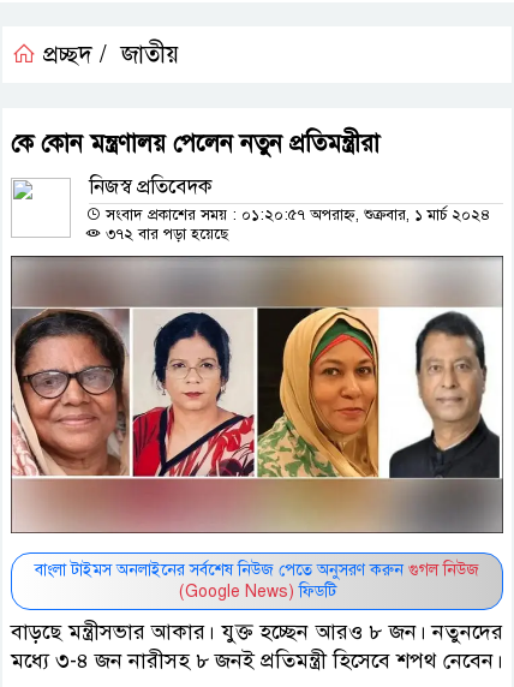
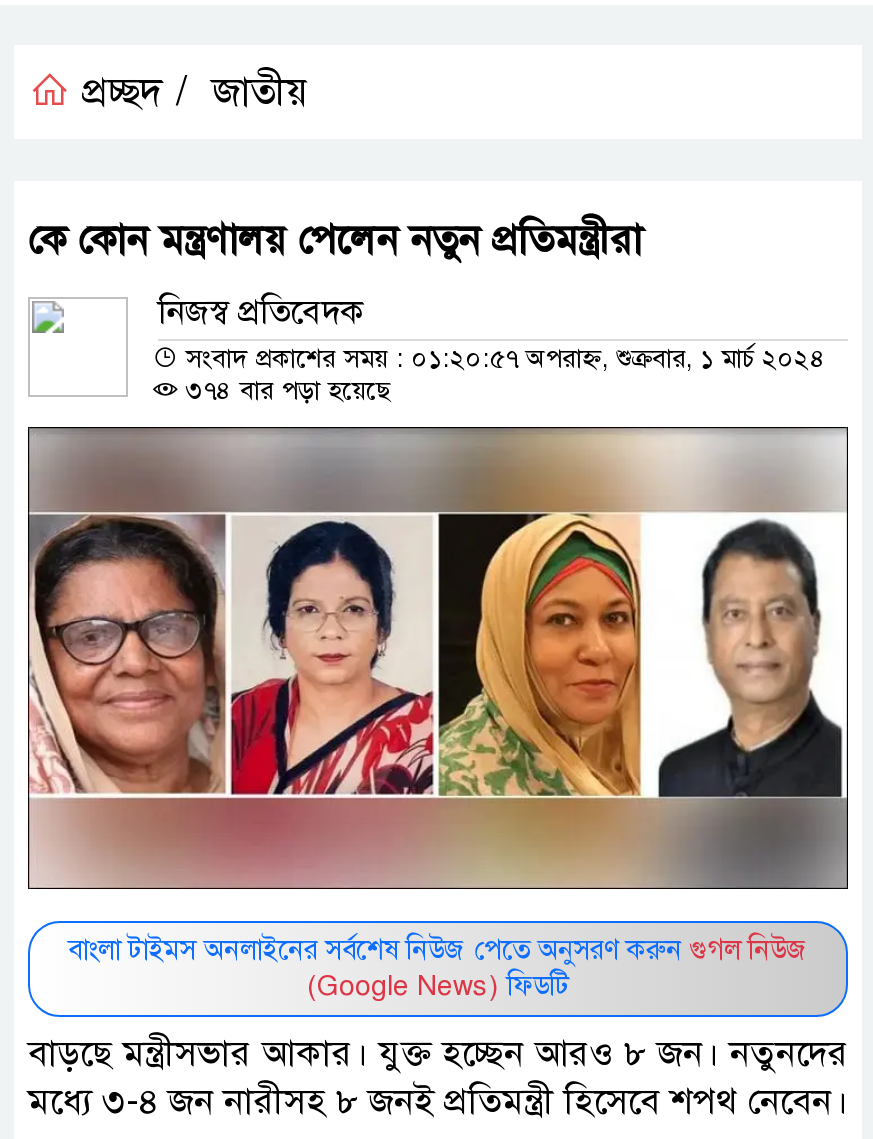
[101,225,228,244] ৩৭২ বার পড়া হয়েছে -> [178,375,390,407] ৩৭৪ বার পড়া হয়েছে

